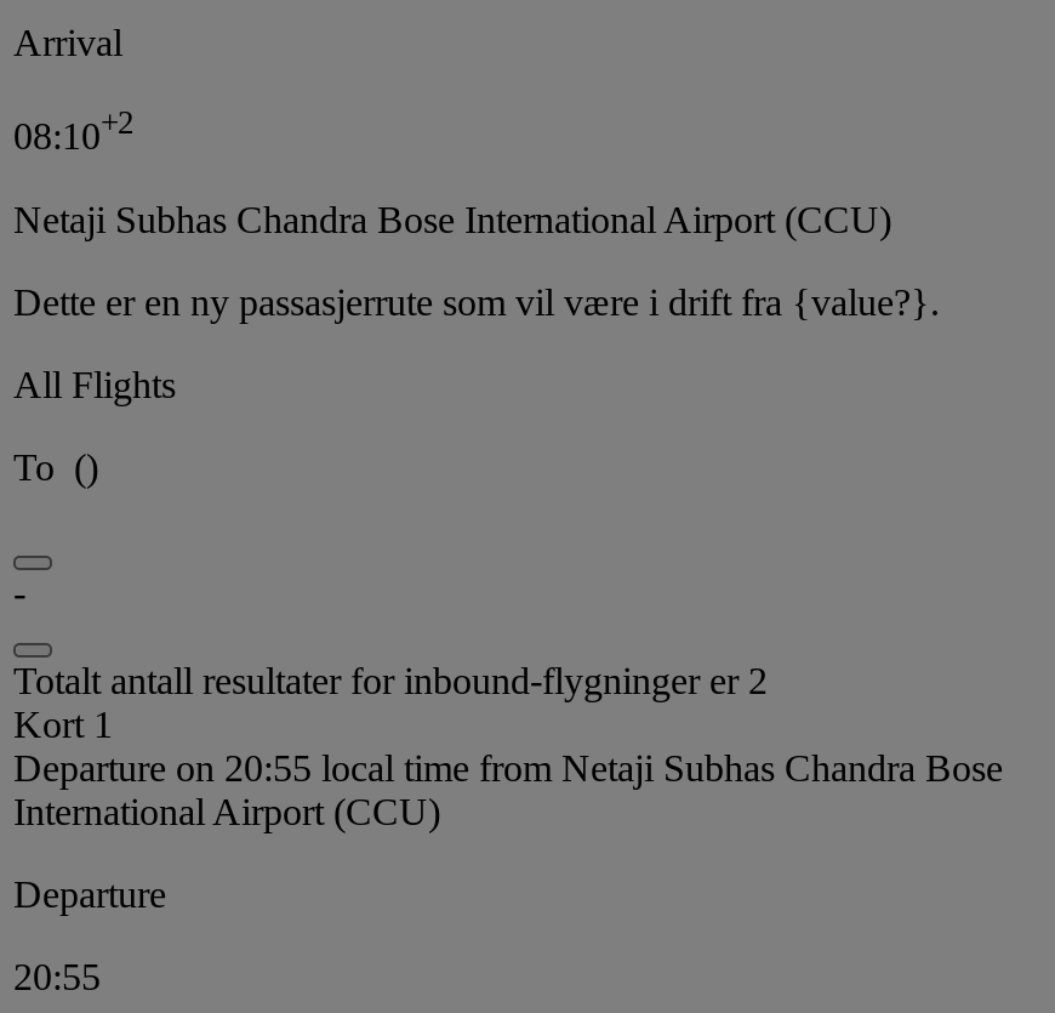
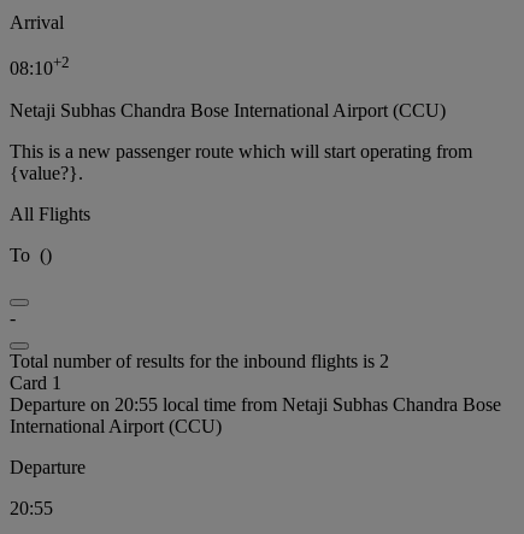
[13,281,940,322] Dette er en ny passasjerrute som vil være i drift fra {value?}. -> [10,141,472,183] This is a new passenger route which will start operating from | {value?}.
[13,659,768,744] Totalt antall resultater for inbound-flygninger er 2 | Kort 1 -> [10,350,389,393] Total number of results for the inbound flights is 2 | Card 1

